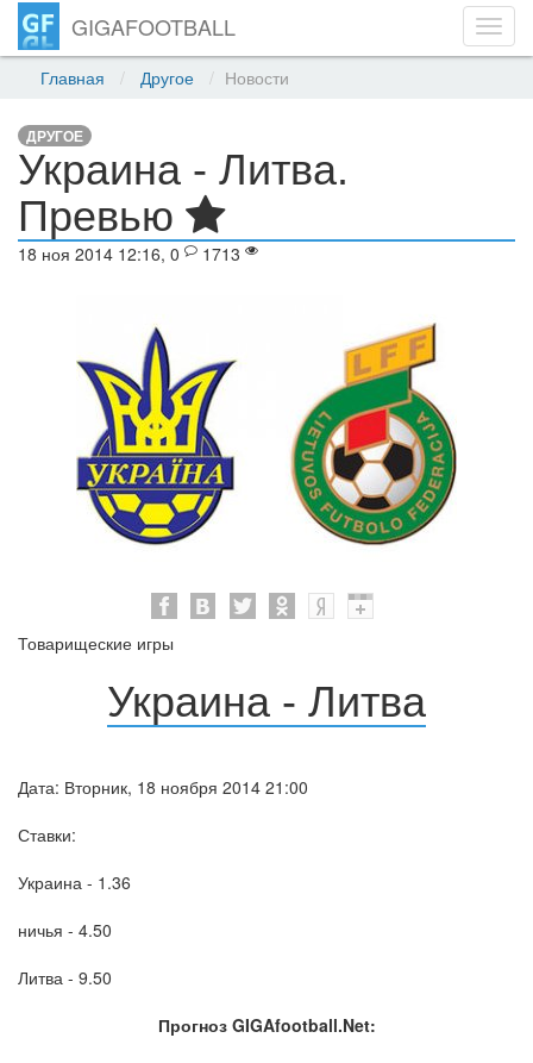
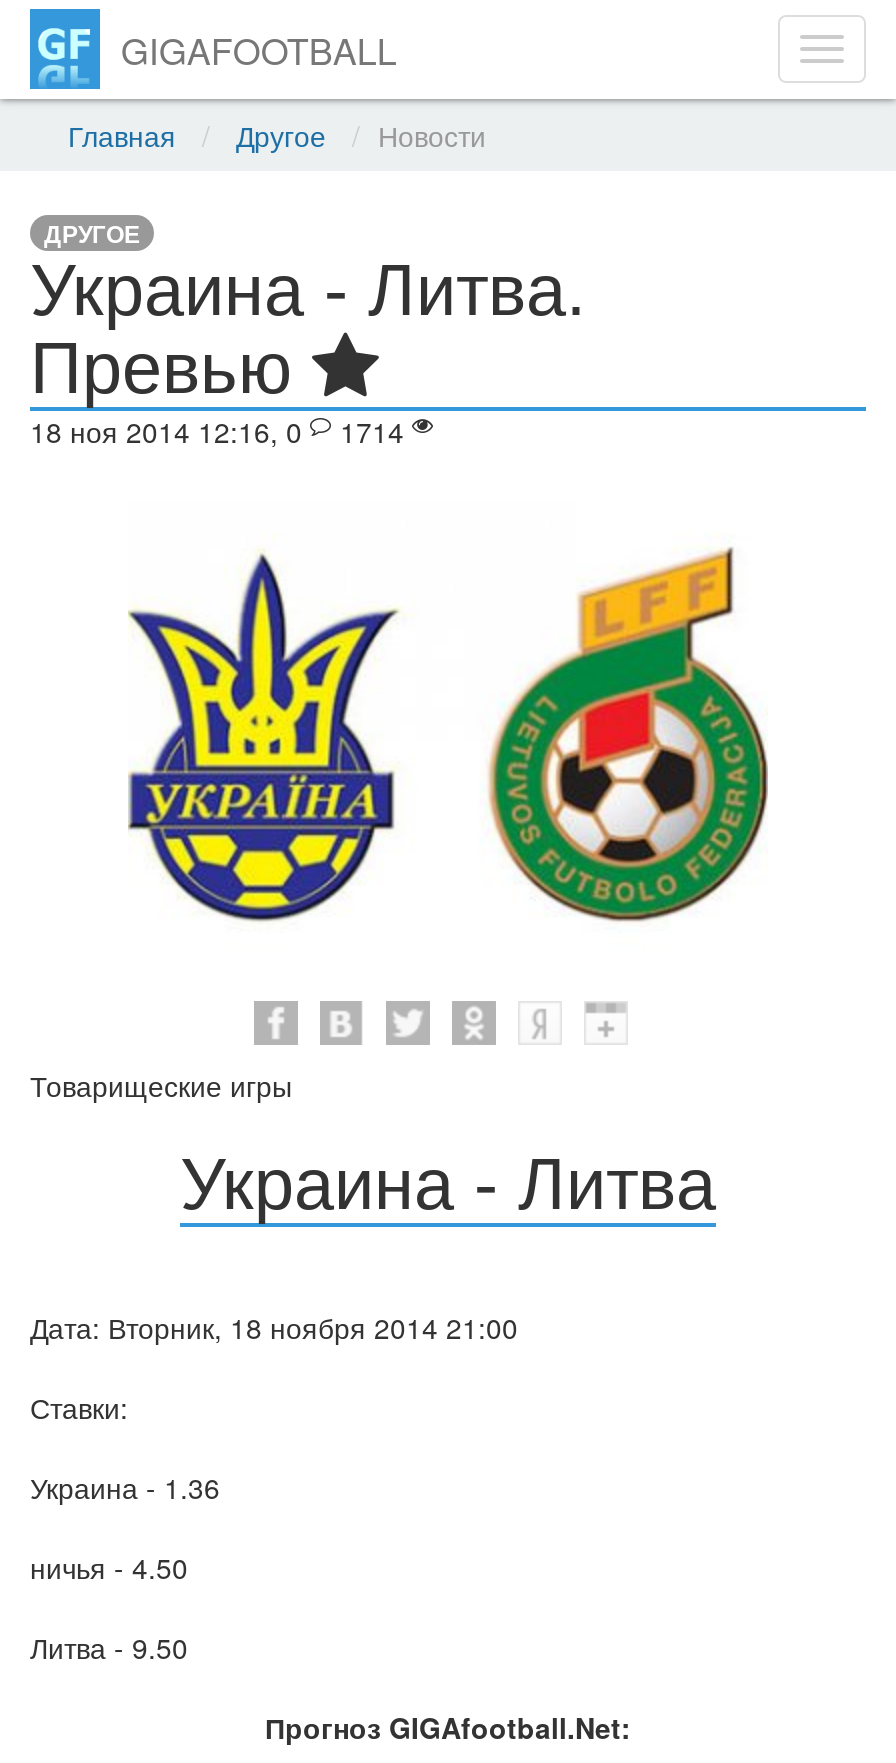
[18,242,245,265] 18 ноя 2014 12:16, 0 1713 -> [30,411,412,451] 18 ноя 2014 12:16, 0 1714

